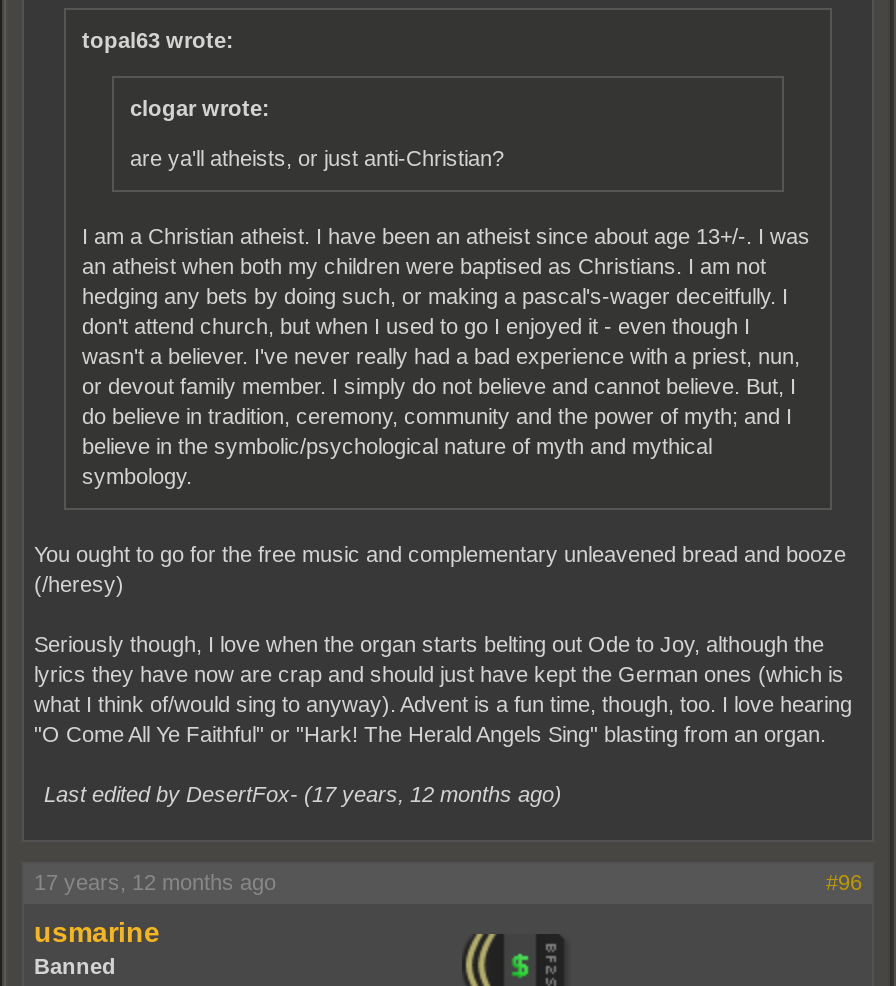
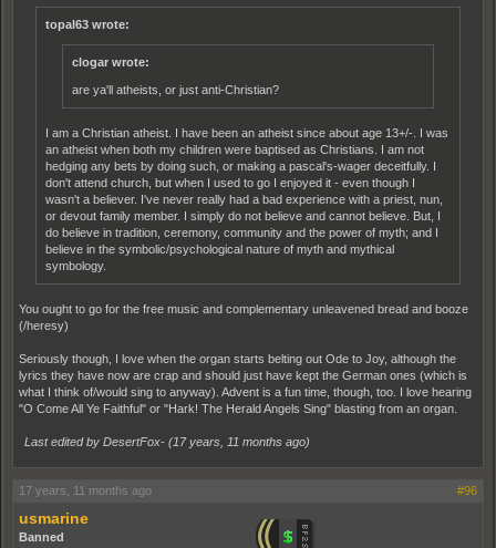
[44,783,562,807] Last edited by DesertFox- (17 years, 12 months ago) -> [24,436,310,449] Last edited by DesertFox- (17 years, 11 months ago)
[34,871,276,895] 17 years, 12 months ago -> [19,484,152,498] 17 years, 11 months ago

